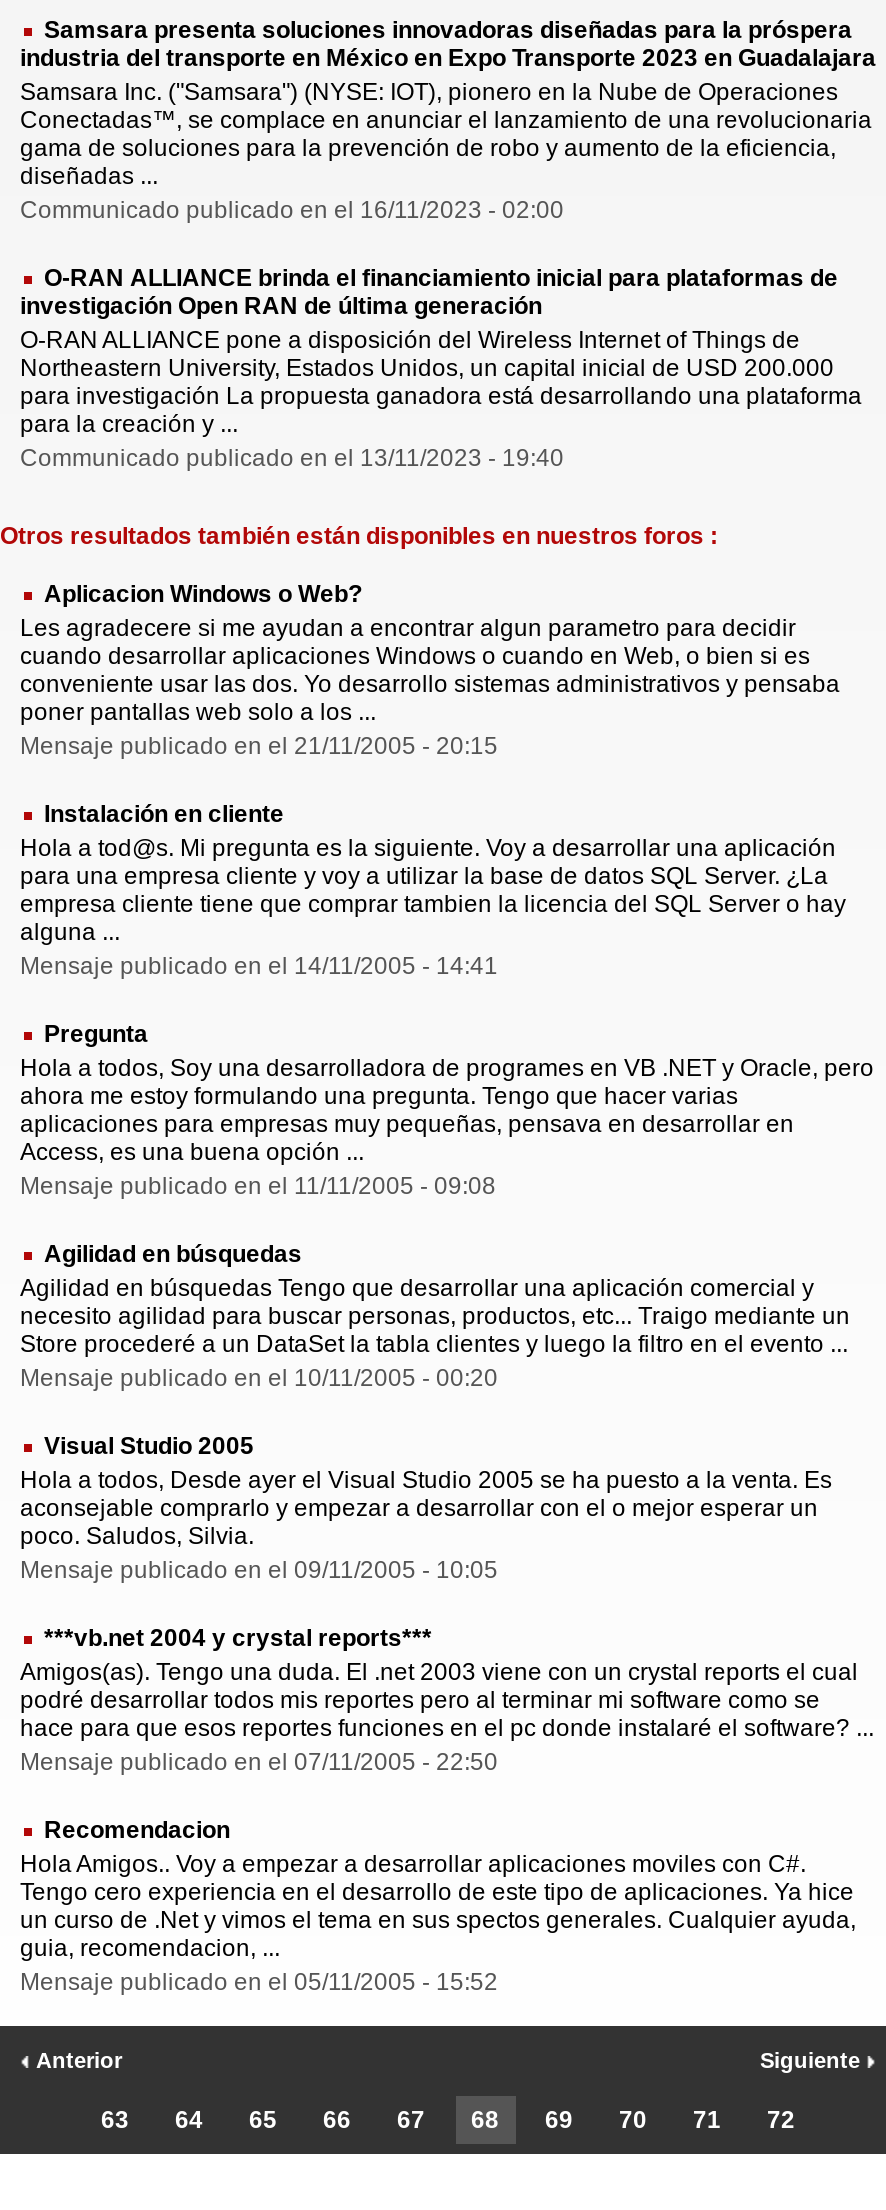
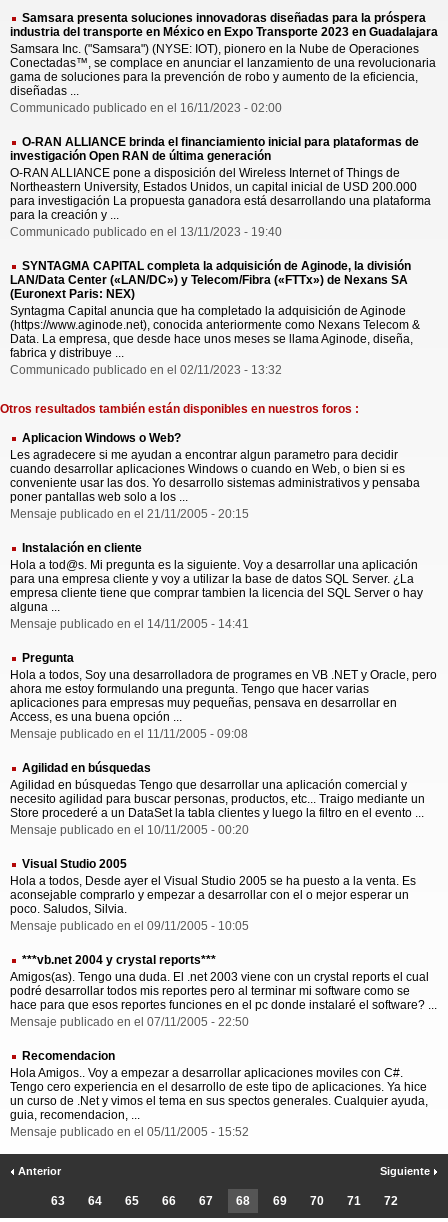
none -> [10,259,420,377] SYNTAGMA CAPITAL completa la adquisición de Aginode, la división | LAN/Data Center («LAN/DC») y Telecom/Fibra («FTTx») de Nexans SA | (Euronext Paris: NEX) | Syntagma Capital anuncia que ha completado la adquisición de Aginode | (https://www.aginode.net), conocida anteriormente como Nexans Telecom & | Data. La empresa, que desde hace unos meses se llama Aginode, diseña, | fabrica y distribuye ... | Communicado publicado en el 02/11/2023 - 13:32

